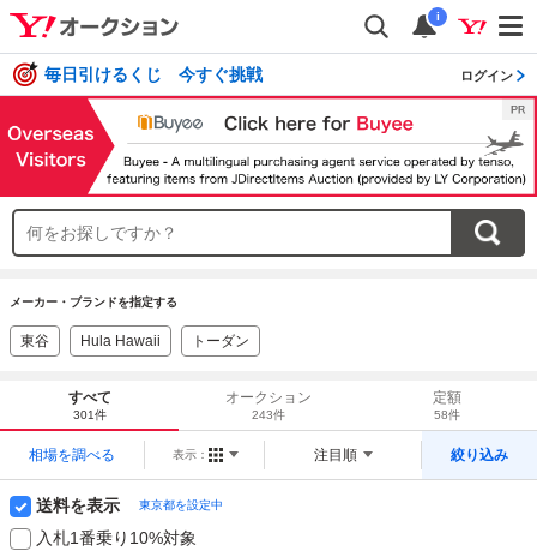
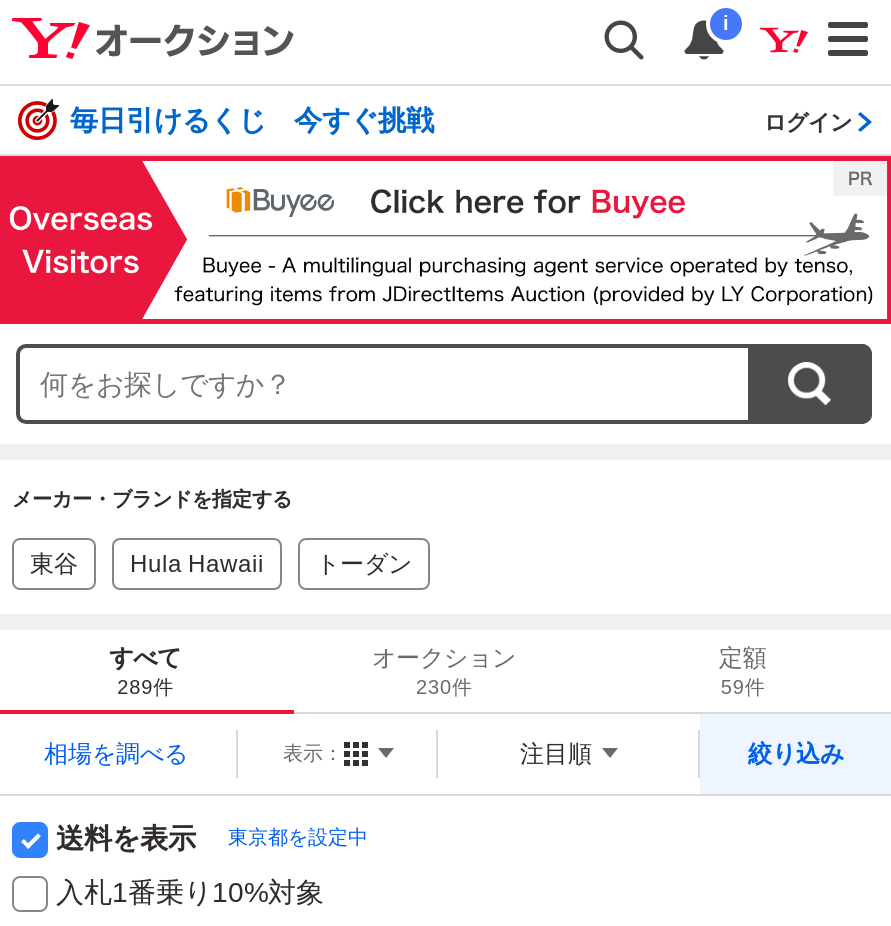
[73,408,106,421] 301件 -> [117,675,173,697] 289件
[252,408,285,421] 243件 -> [416,675,472,697] 230件
[434,408,461,421] 58件 -> [721,675,765,697] 59件

